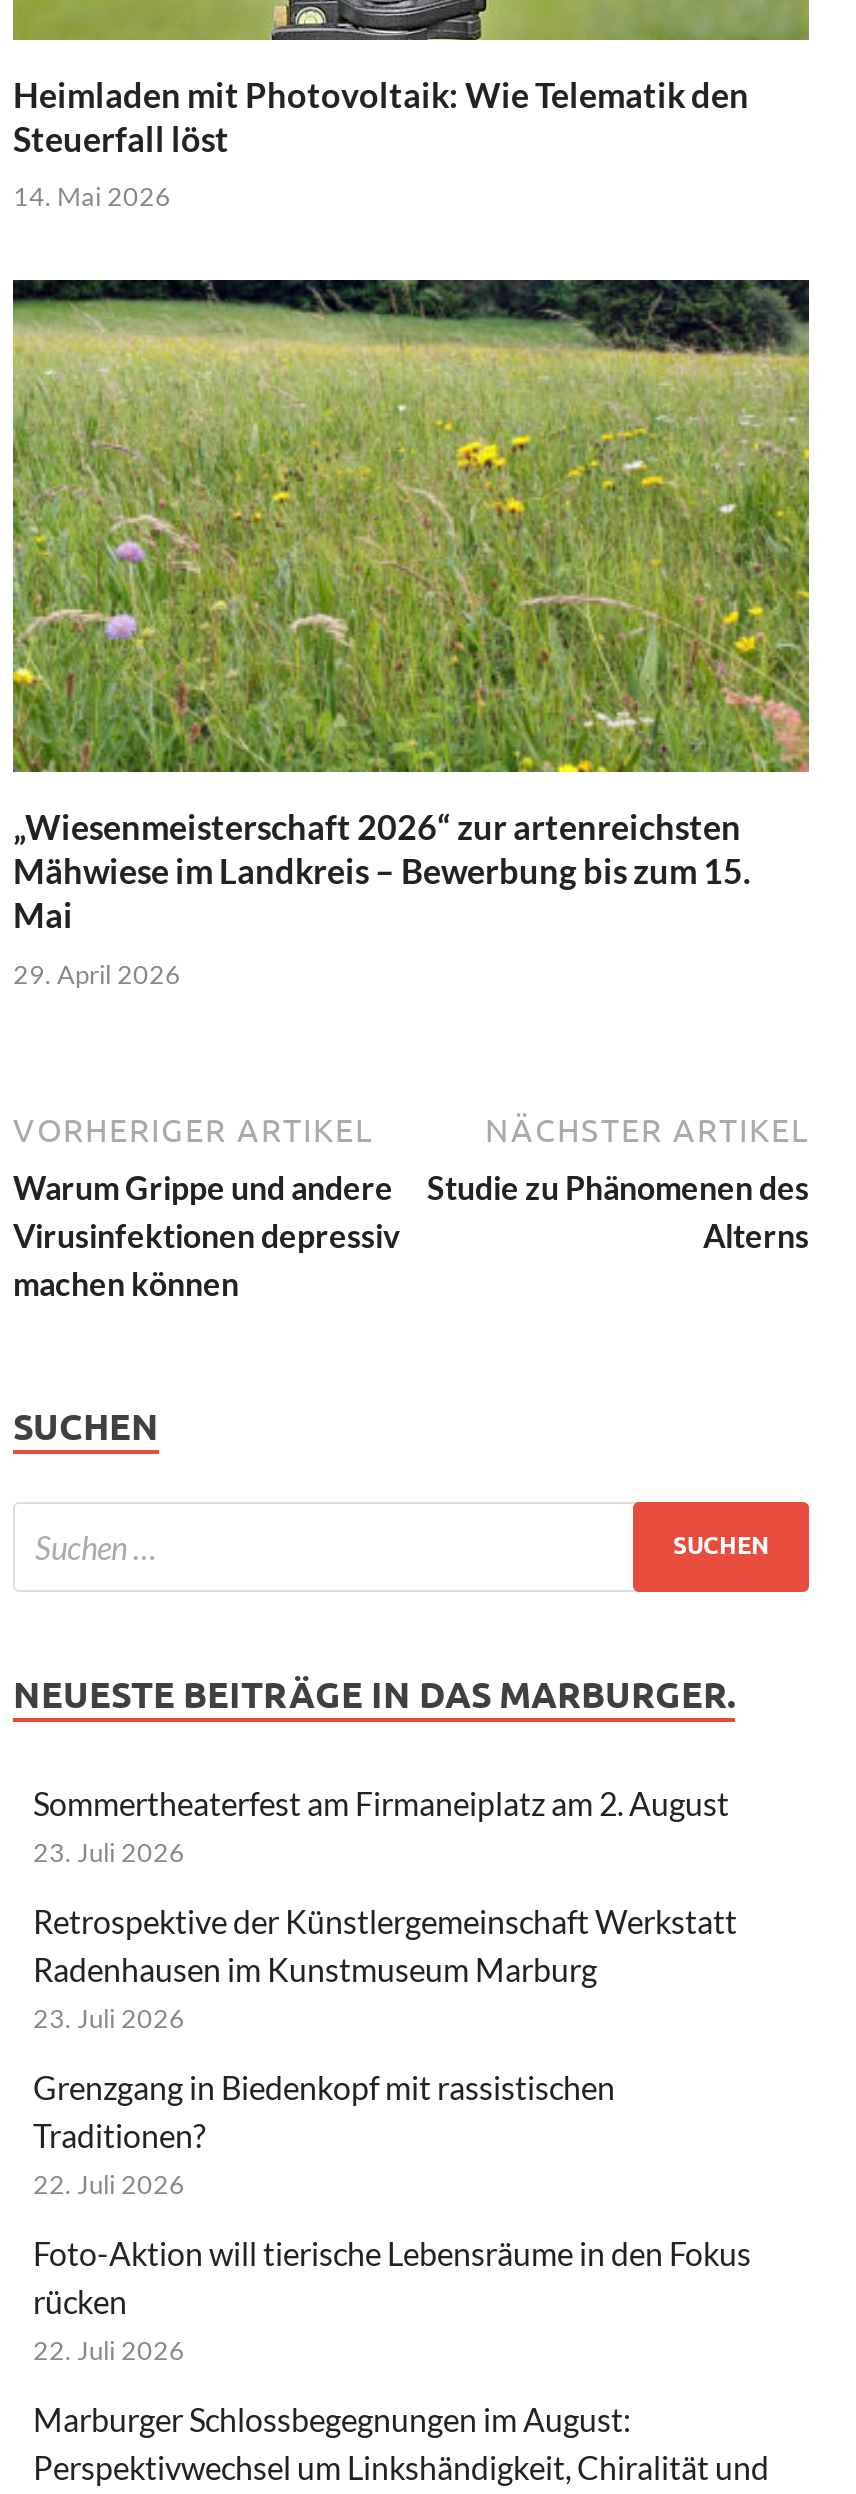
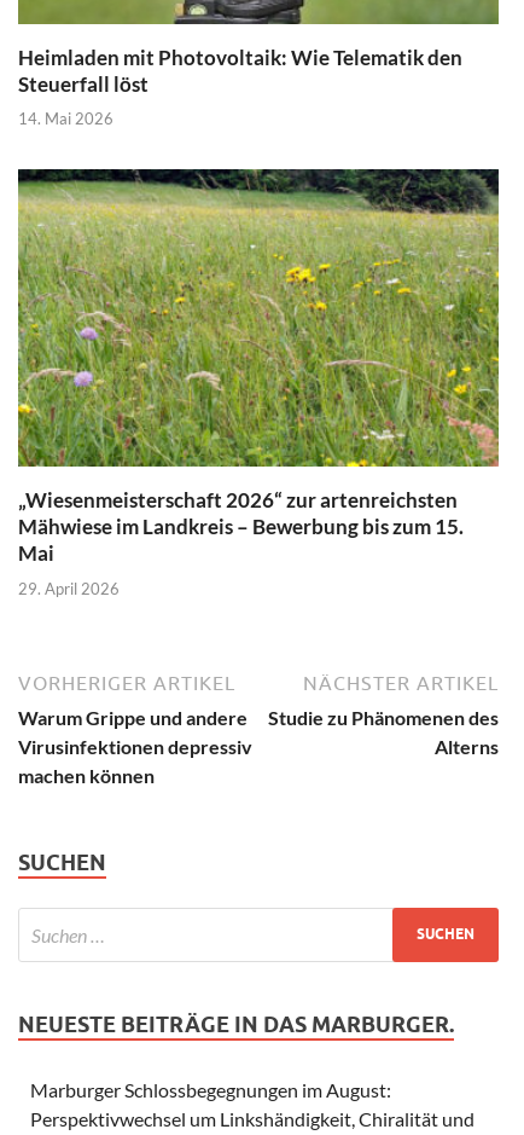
[33,1783,751,2365] Sommertheaterfest am Firmaneiplatz am 2. August | 23. Juli 2026 | Retrospektive der Künstlergemeinschaft Werkstatt | Radenhausen im Kunstmuseum Marburg | 23. Juli 2026 | Grenzgang in Biedenkopf mit rassistischen | Traditionen? | 22. Juli 2026 | Foto-Aktion will tierische Lebensräume in den Fokus | rücken | 22. Juli 2026 -> none

